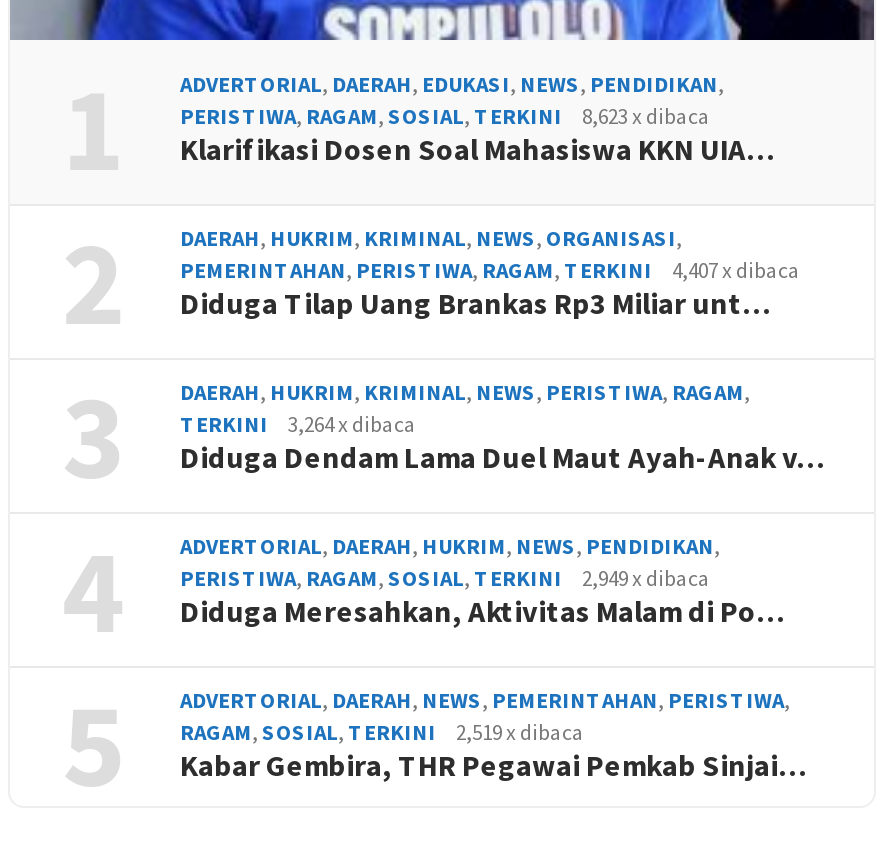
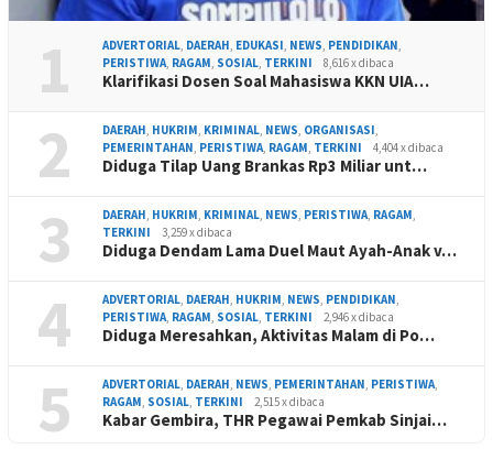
[180,101,710,129] PERISTIWA, RAGAM, SOSIAL, TERKINI 8,623 x dibaca -> [102,56,394,71] PERISTIWA, RAGAM, SOSIAL, TERKINI 8,616 x dibaca
[180,255,800,283] PEMERINTAHAN, PERISTIWA, RAGAM, TERKINI 4,407 x dibaca -> [102,140,443,156] PEMERINTAHAN, PERISTIWA, RAGAM, TERKINI 4,404 x dibaca
[180,409,416,437] TERKINI 3,264 x dibaca -> [102,225,232,240] TERKINI 3,259 x dibaca
[180,563,710,591] PERISTIWA, RAGAM, SOSIAL, TERKINI 2,949 x dibaca -> [102,310,394,325] PERISTIWA, RAGAM, SOSIAL, TERKINI 2,946 x dibaca
[180,717,584,745] RAGAM, SOSIAL, TERKINI 2,519 x dibaca -> [102,395,325,410] RAGAM, SOSIAL, TERKINI 2,515 x dibaca

